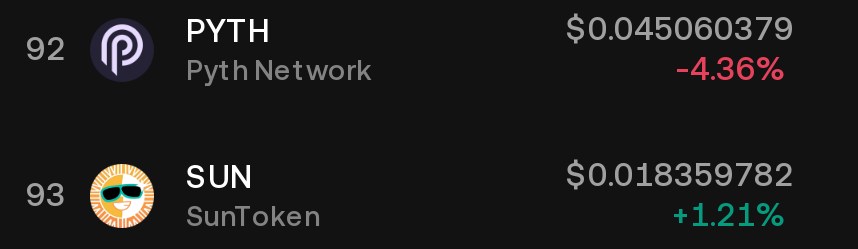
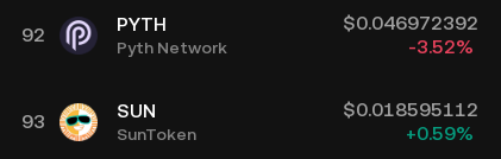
[566,9,794,47] $0.045060379 -> [343,11,478,34] $0.046972392
[676,49,786,87] -4.36% -> [408,35,474,58] -3.52%
[566,155,794,193] $0.018359782 -> [343,98,478,120] $0.018595112
[672,195,786,233] +1.21% -> [406,122,474,144] +0.59%

